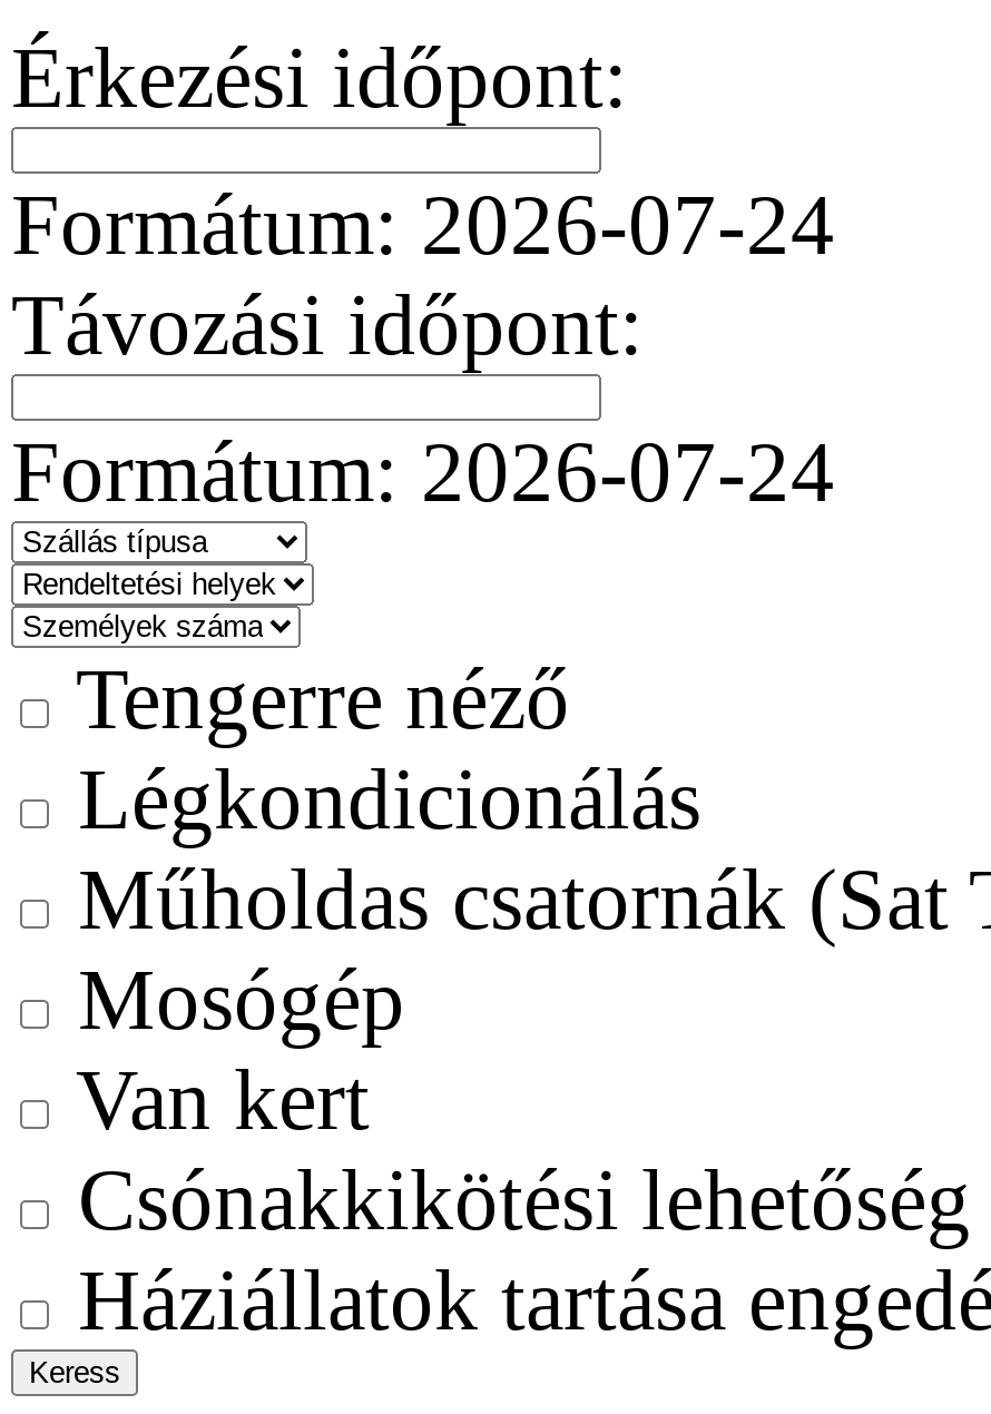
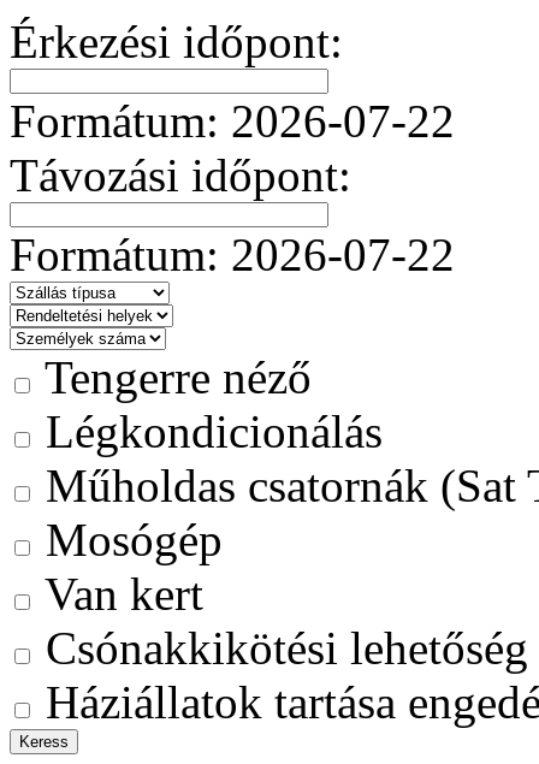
[11,175,835,271] Formátum: 2026-07-24 -> [10,95,455,147] Formátum: 2026-07-22
[11,423,835,518] Formátum: 2026-07-24 -> [10,228,455,280] Formátum: 2026-07-22

